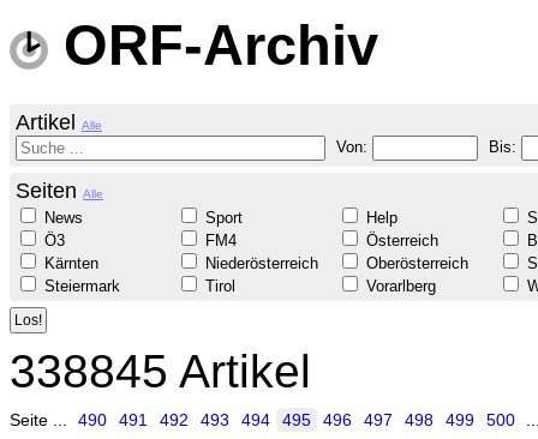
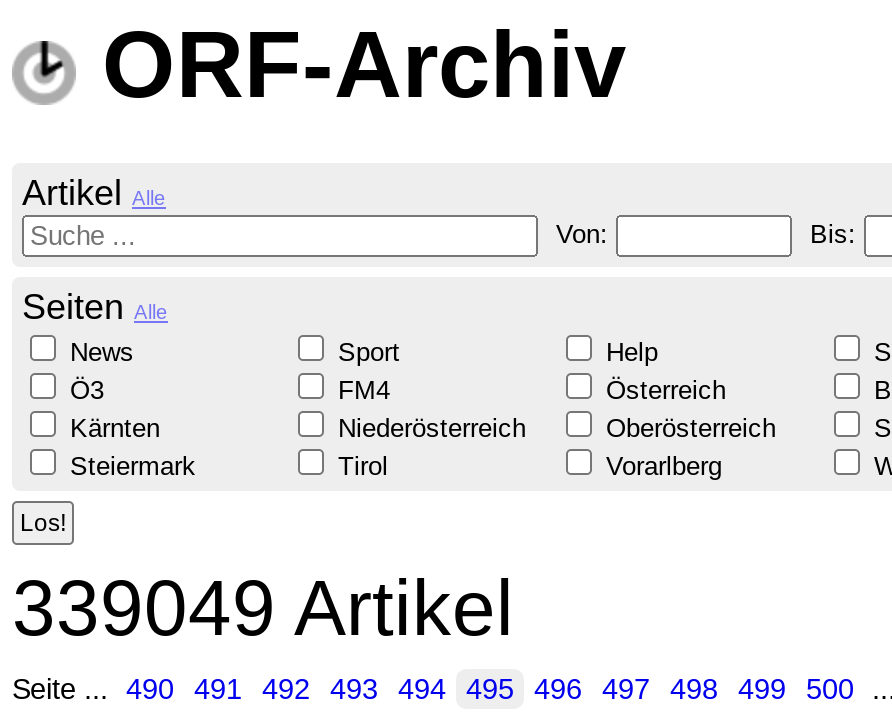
[10,345,311,397] 338845 Artikel -> [12,565,514,651] 339049 Artikel

